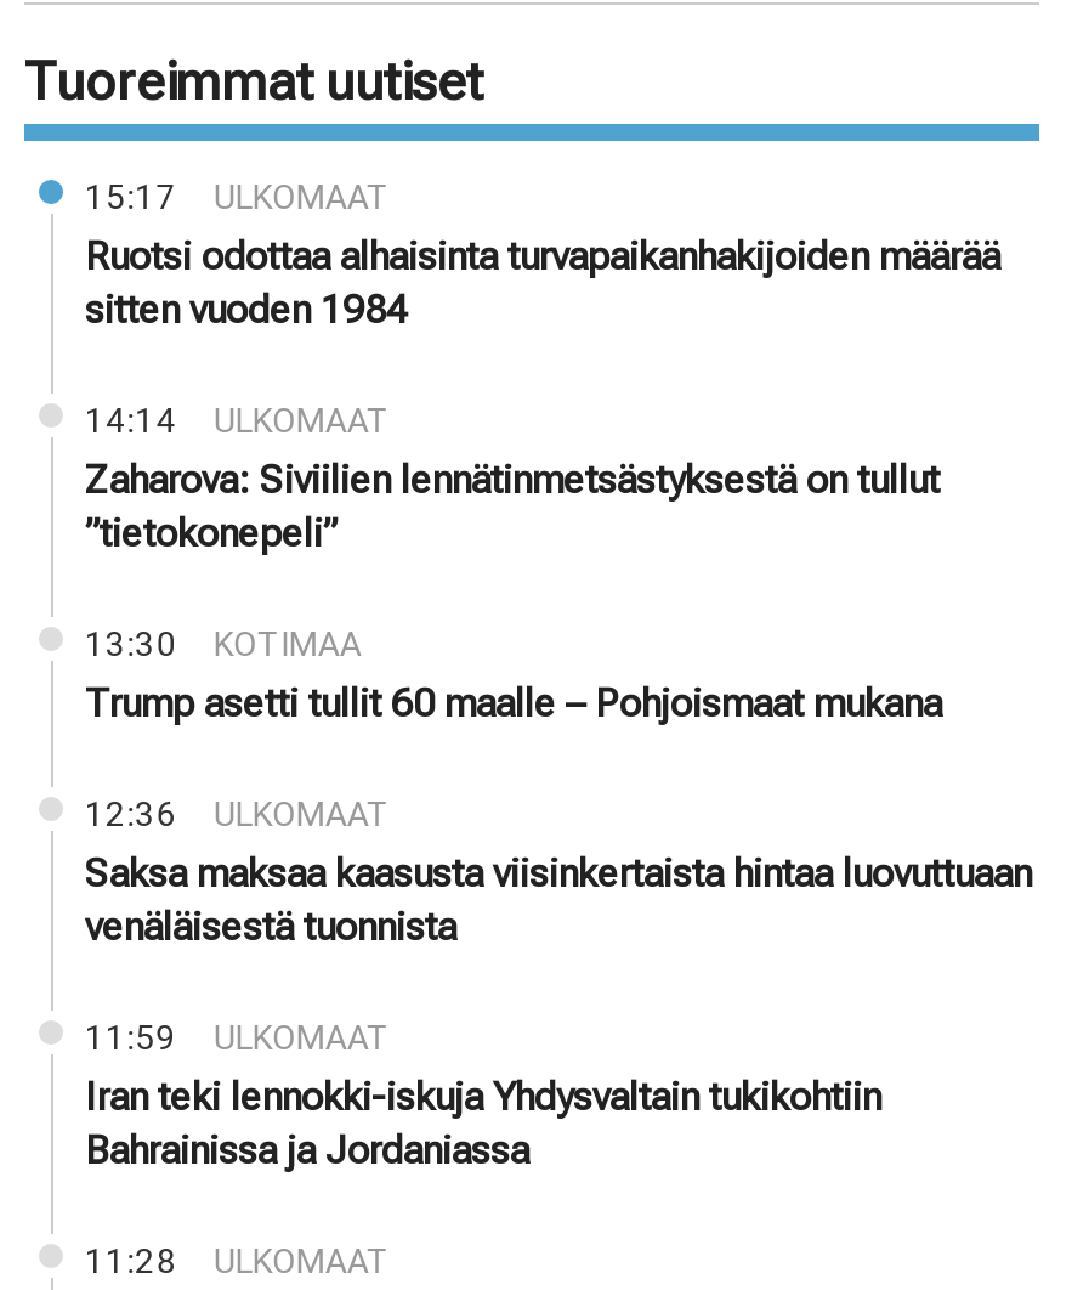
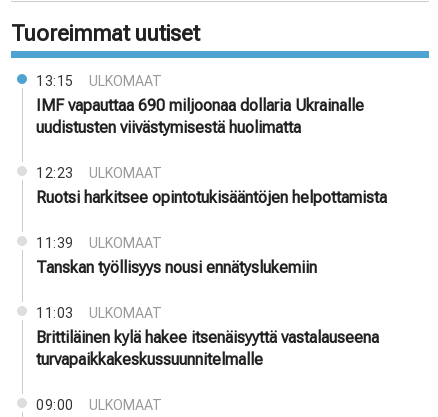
[85,178,390,217] 15:17 ULKOMAAT -> [36,73,162,89] 13:15 ULKOMAAT
[85,234,1000,333] Ruotsi odottaa alhaisinta turvapaikanhakijoiden määrää | sitten vuoden 1984 -> [36,96,364,137] IMF vapauttaa 690 miljoonaa dollaria Ukrainalle | uudistusten viivästymisestä huolimatta
[85,401,390,440] 14:14 ULKOMAAT -> [36,165,162,181] 12:23 ULKOMAAT
[85,457,942,834] Zaharova: Siviilien lennätinmetsästyksestä on tullut | ”tietokonepeli” | 13:30 | KOTIMAA | Trump asetti tullit 60 maalle – Pohjoismaat mukana | 12:36 -> [36,188,387,251] Ruotsi harkitsee opintotukisääntöjen helpottamista | 11:39
[85,851,1032,950] Saksa maksaa kaasusta viisinkertaista hintaa luovuttuaan | venäläisestä tuonnista -> [36,258,317,277] Tanskan työllisyys nousi ennätyslukemiin
[85,1018,390,1057] 11:59 ULKOMAAT -> [36,305,162,321] 11:03 ULKOMAAT
[85,1074,881,1174] Iran teki lennokki-iskuja Yhdysvaltain tukikohtiin | Bahrainissa ja Jordaniassa -> [36,328,379,369] Brittiläinen kylä hakee itsenäisyyttä vastalauseena | turvapaikkakeskussuunnitelmalle
[85,1242,390,1281] 11:28 ULKOMAAT -> [36,397,162,413] 09:00 ULKOMAAT

